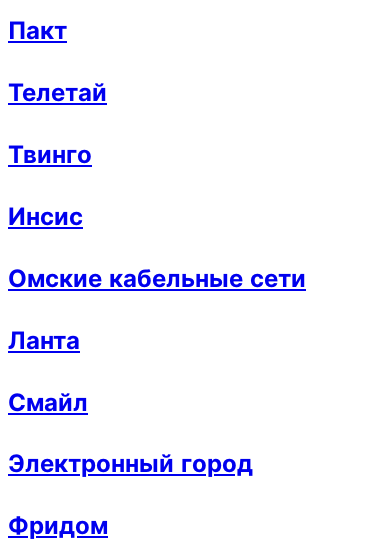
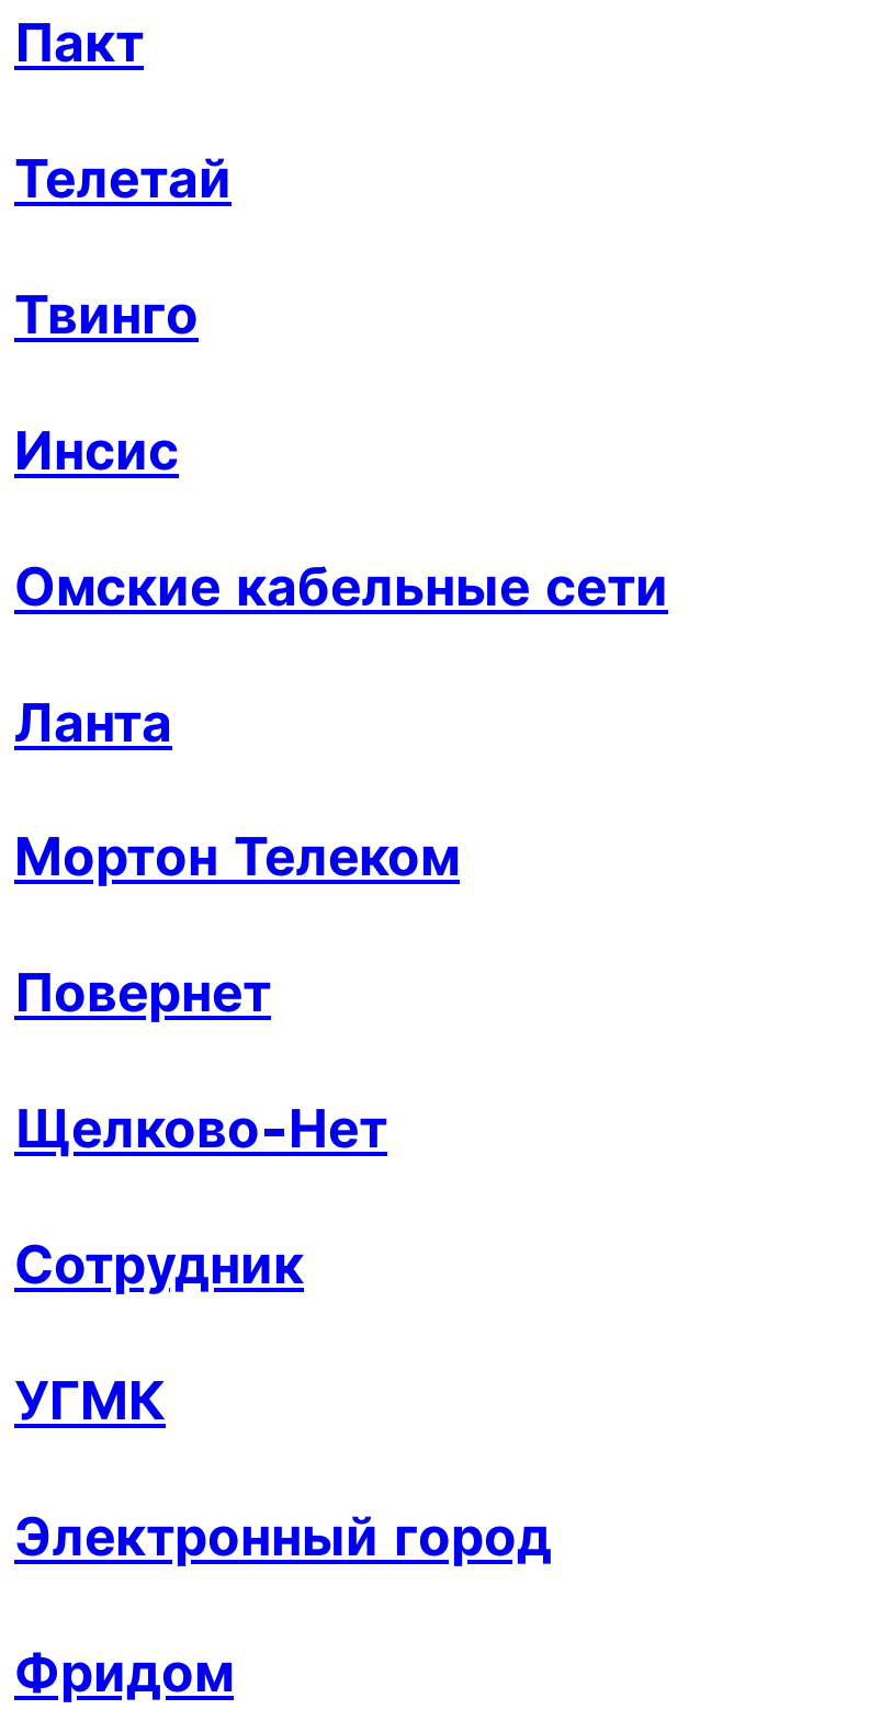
[8,388,88,416] Смайл -> [14,828,460,1433] Мортон Телеком | Повернет | Щелково-Нет | Сотрудник | УГМК

